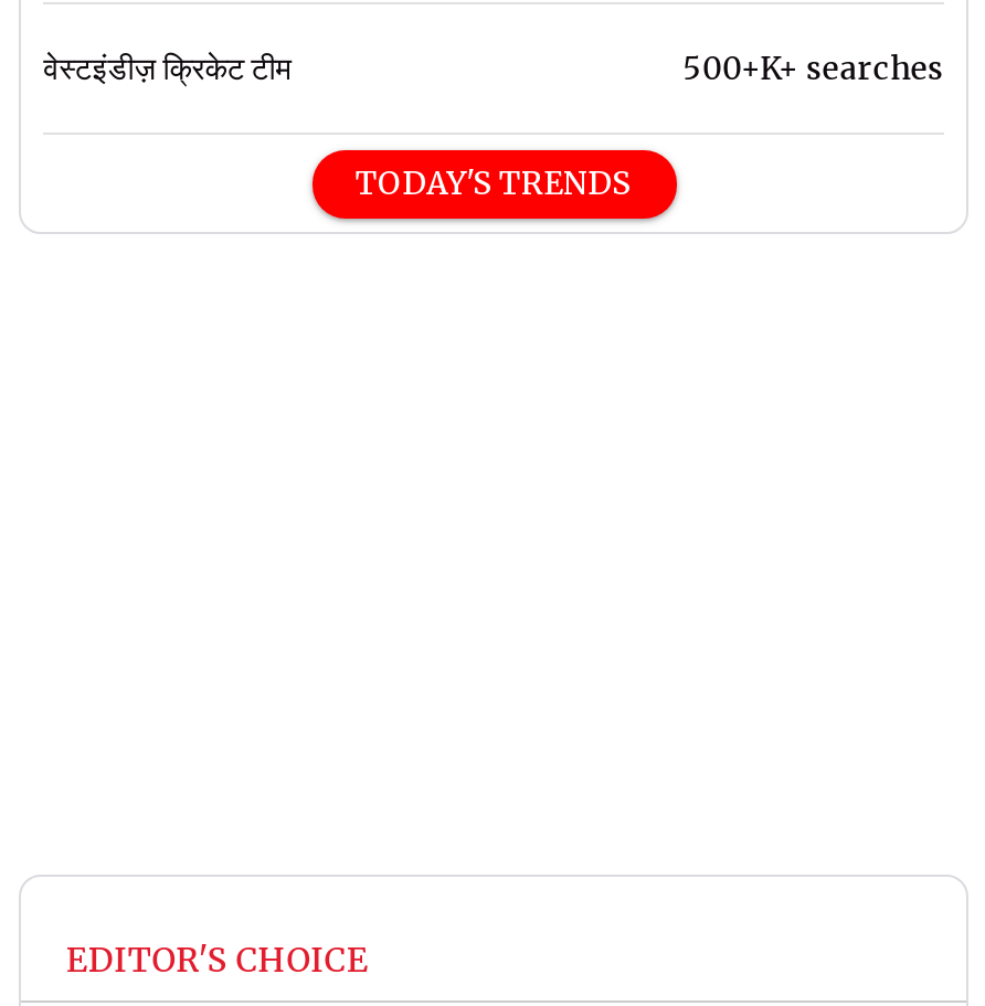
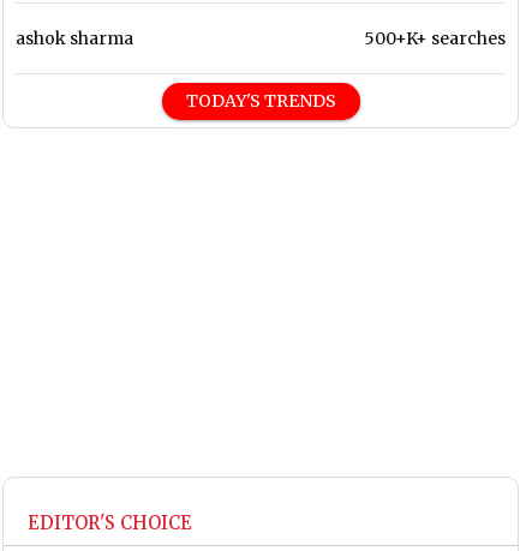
[44,48,291,88] वेस्टइंडीज़ क्रिकेट टीम -> [16,27,134,49] ashok sharma

